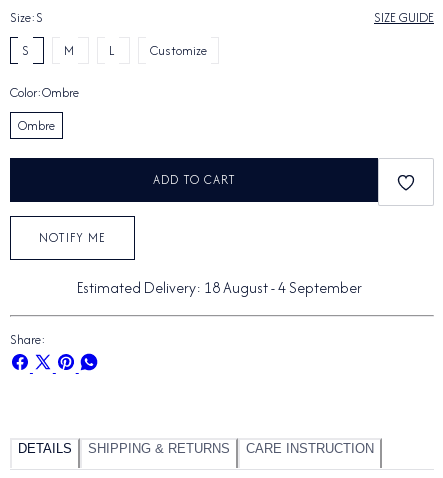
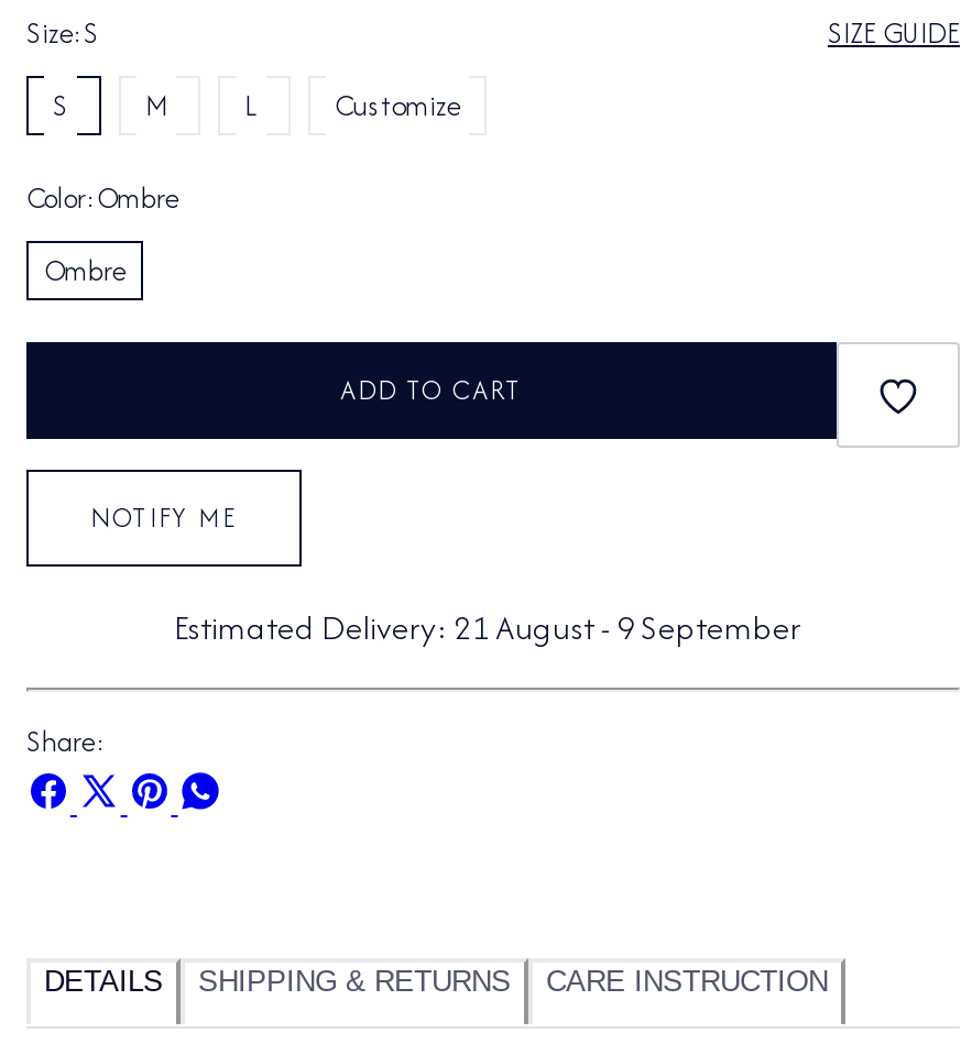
[77,277,362,298] Estimated Delivery: 18 August- 4 September -> [174,603,801,649] Estimated Delivery: 21 August- 9 September

